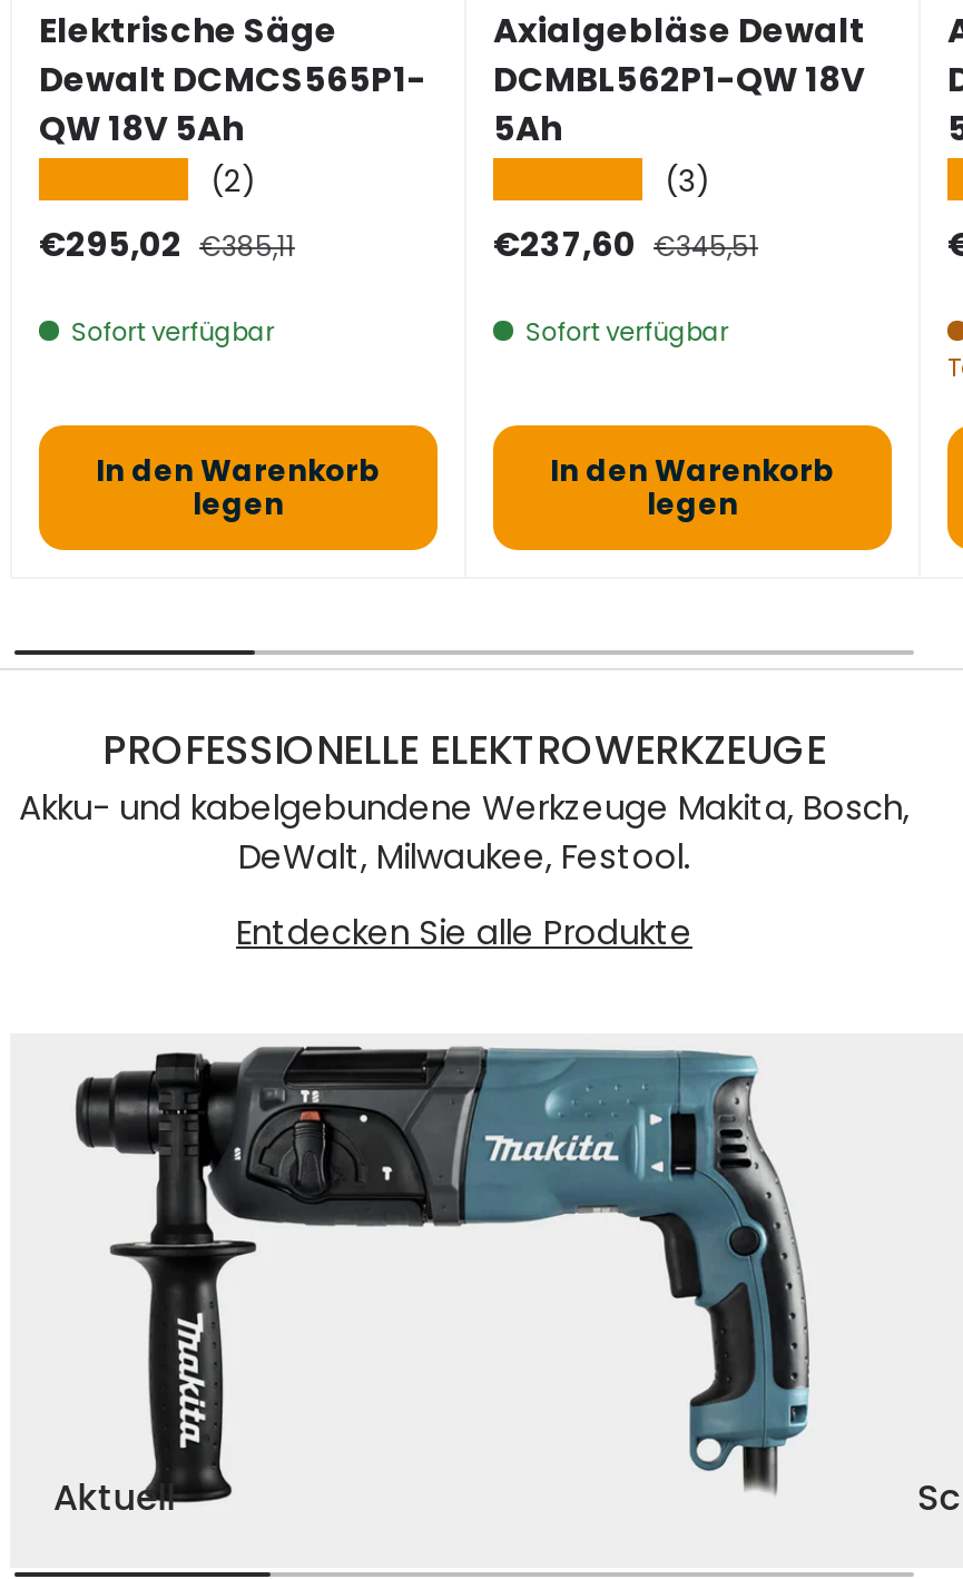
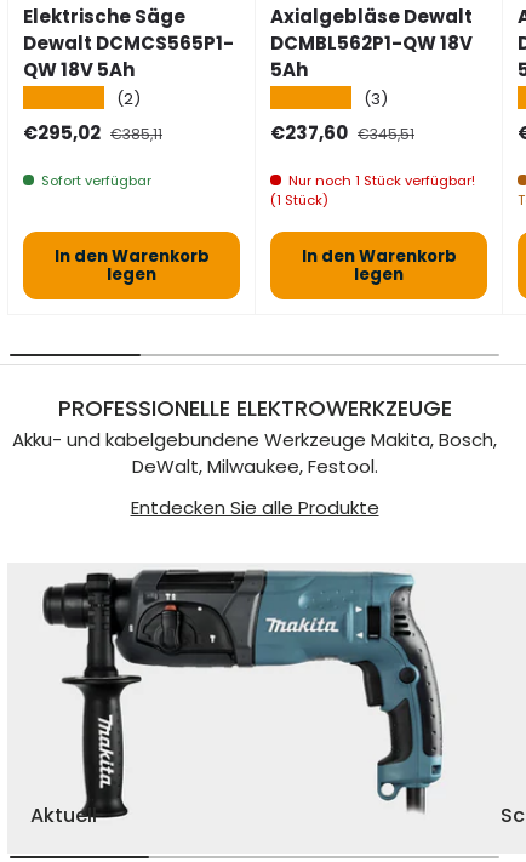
[526,314,728,350] Sofort verfügbar -> [270,171,475,210] Nur noch 1 Stück verfügbar! | (1 Stück)

